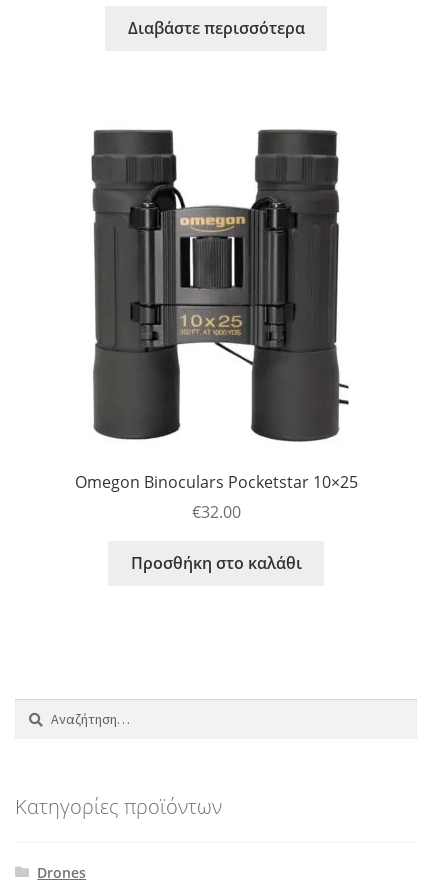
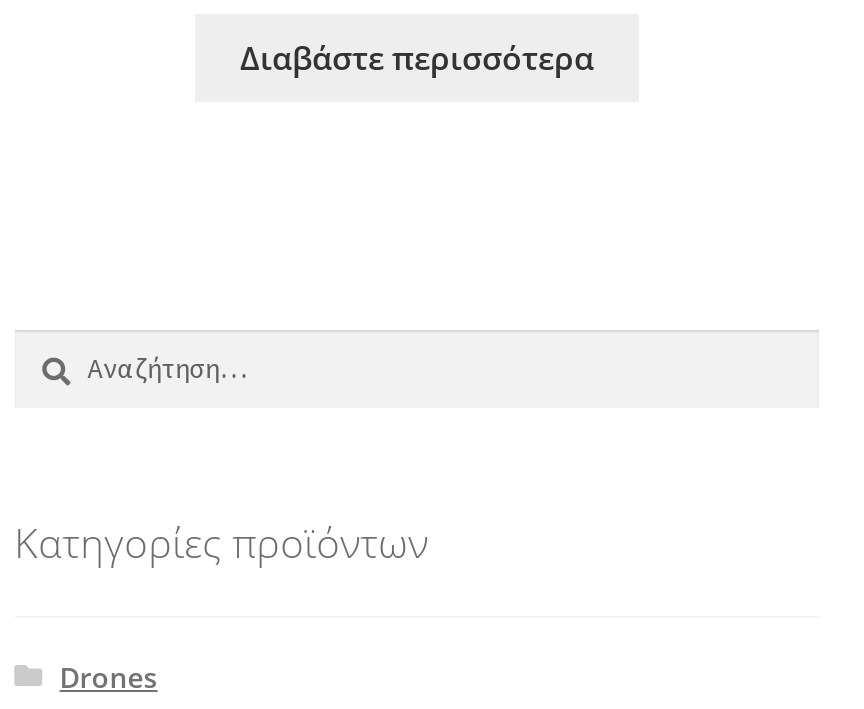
[74,129,357,574] [image] | Omegon Binoculars Pocketstar 10×25 | €32.00 | Προσθήκη στο καλάθι -> none

